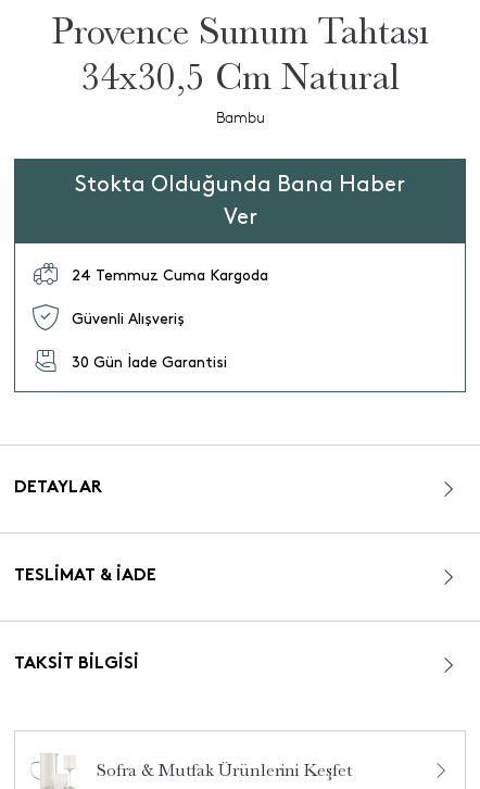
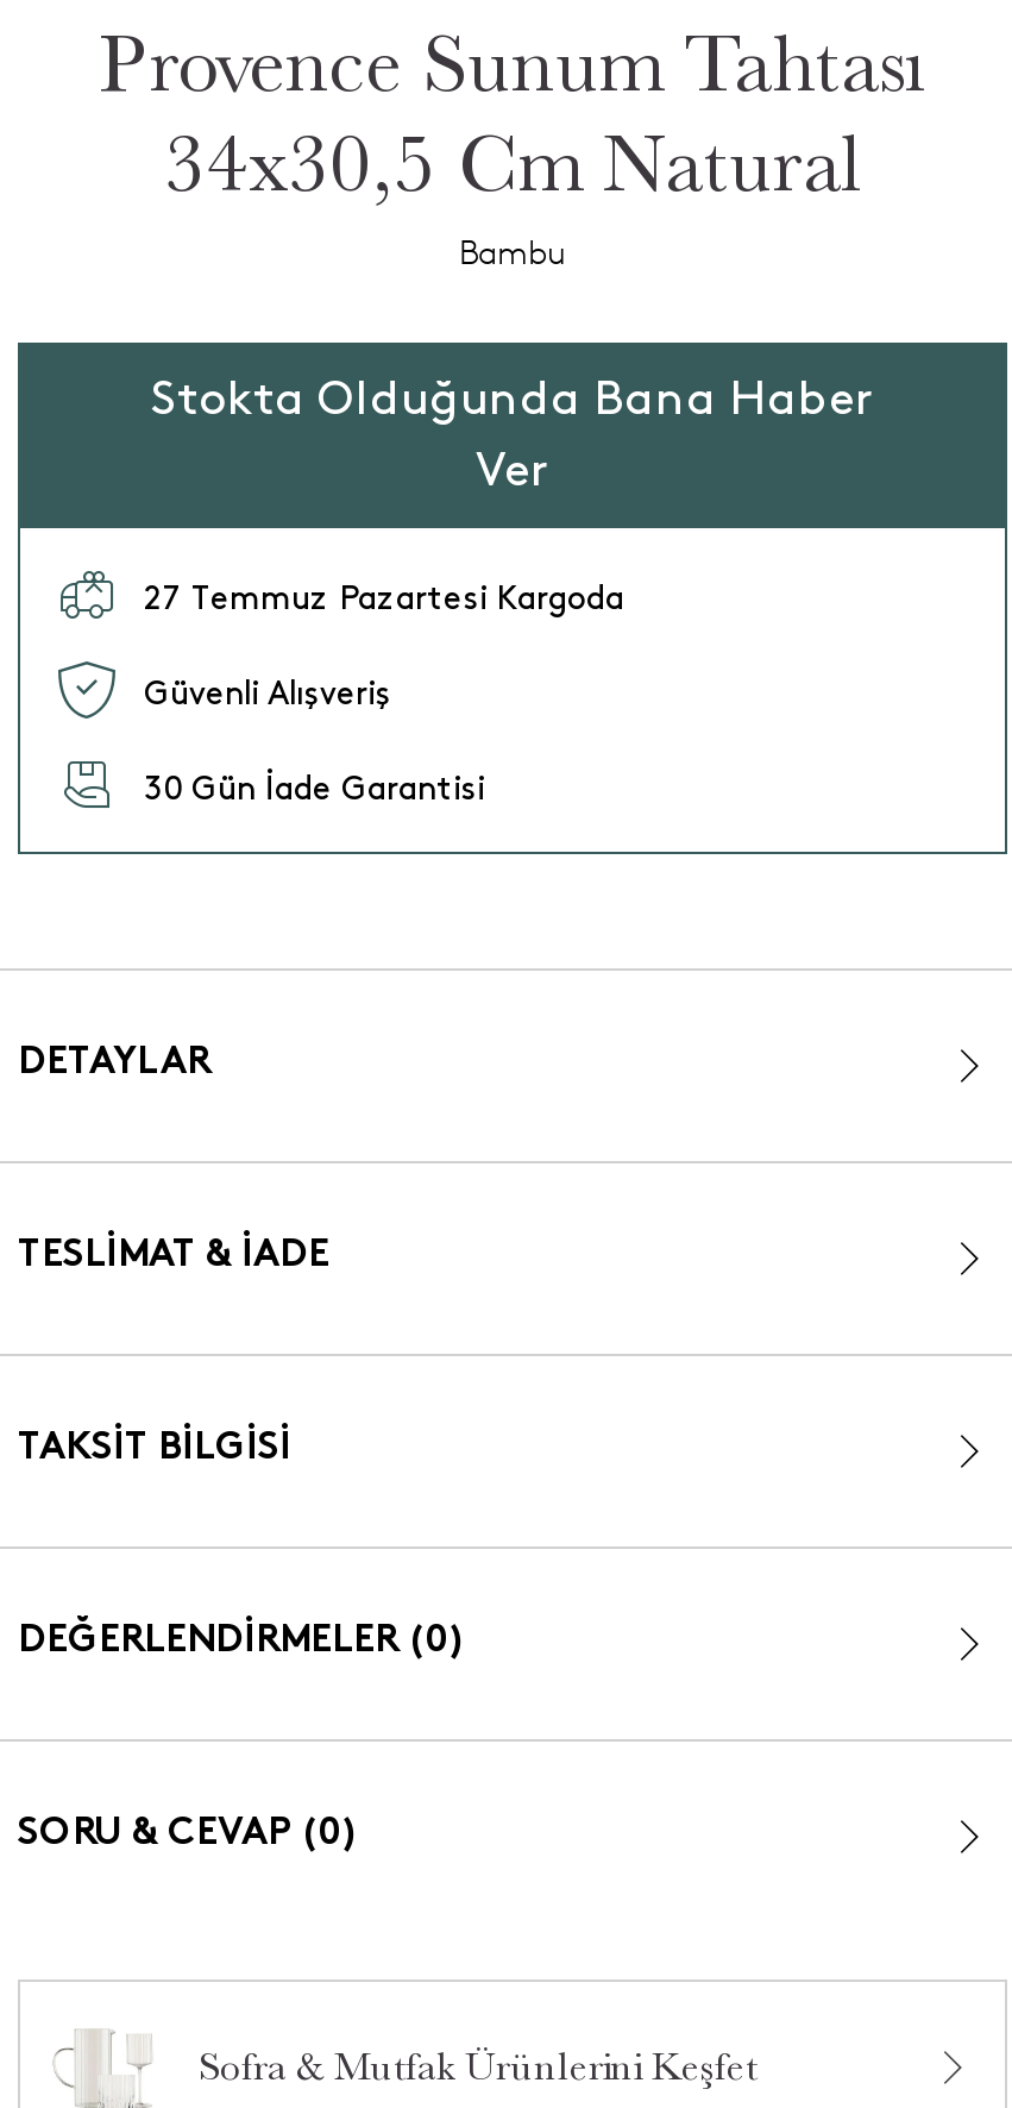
[72,268,268,282] 24 Temmuz Cuma Kargoda -> [144,582,624,613] 27 Temmuz Pazartesi Kargoda
none -> [18,1625,465,1661] DEĞERLENDİRMELER (0)
none -> [18,1818,358,1853] SORU & CEVAP (0)

